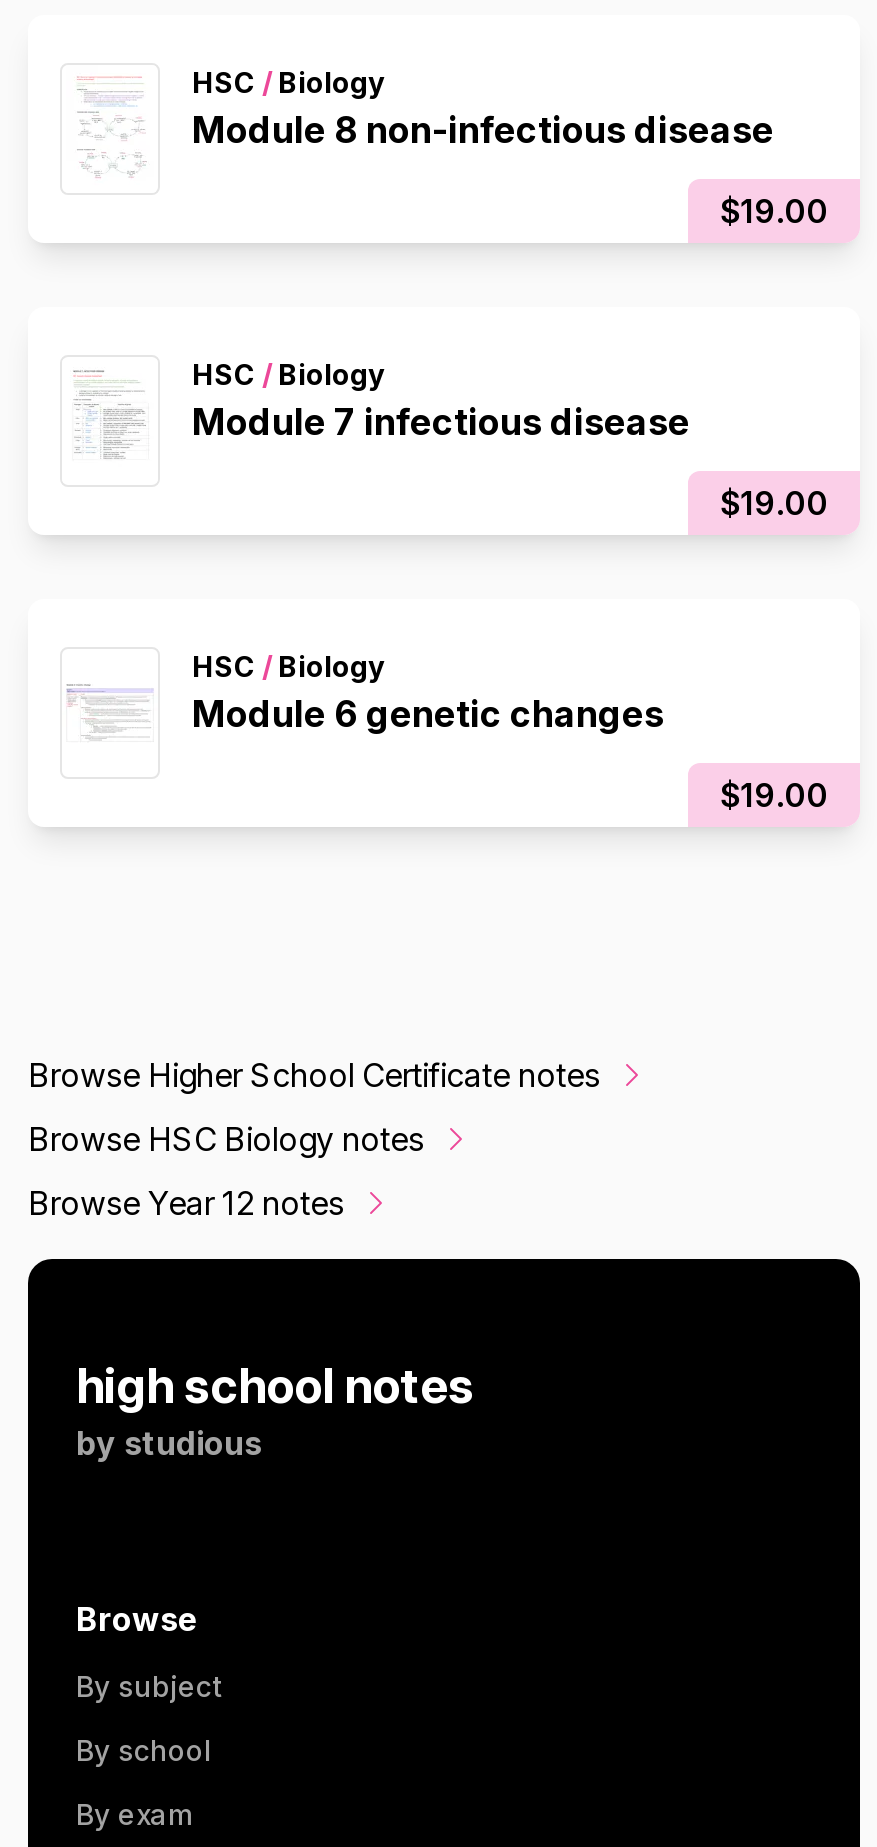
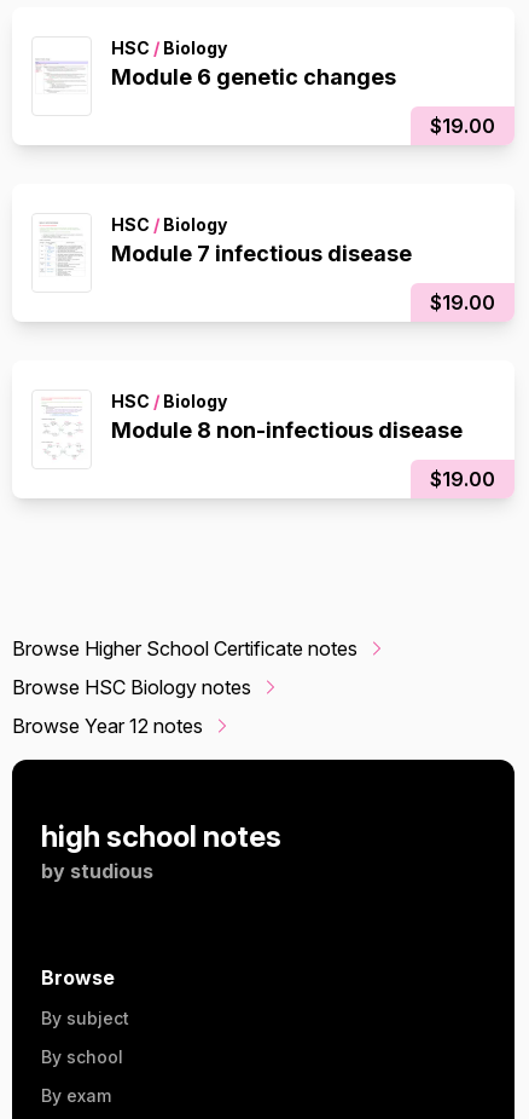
moved [192,109,774,151] -> [111,417,463,443]: Module 8 non-infectious disease
moved [192,693,664,735] -> [111,64,396,89]: Module 6 genetic changes

